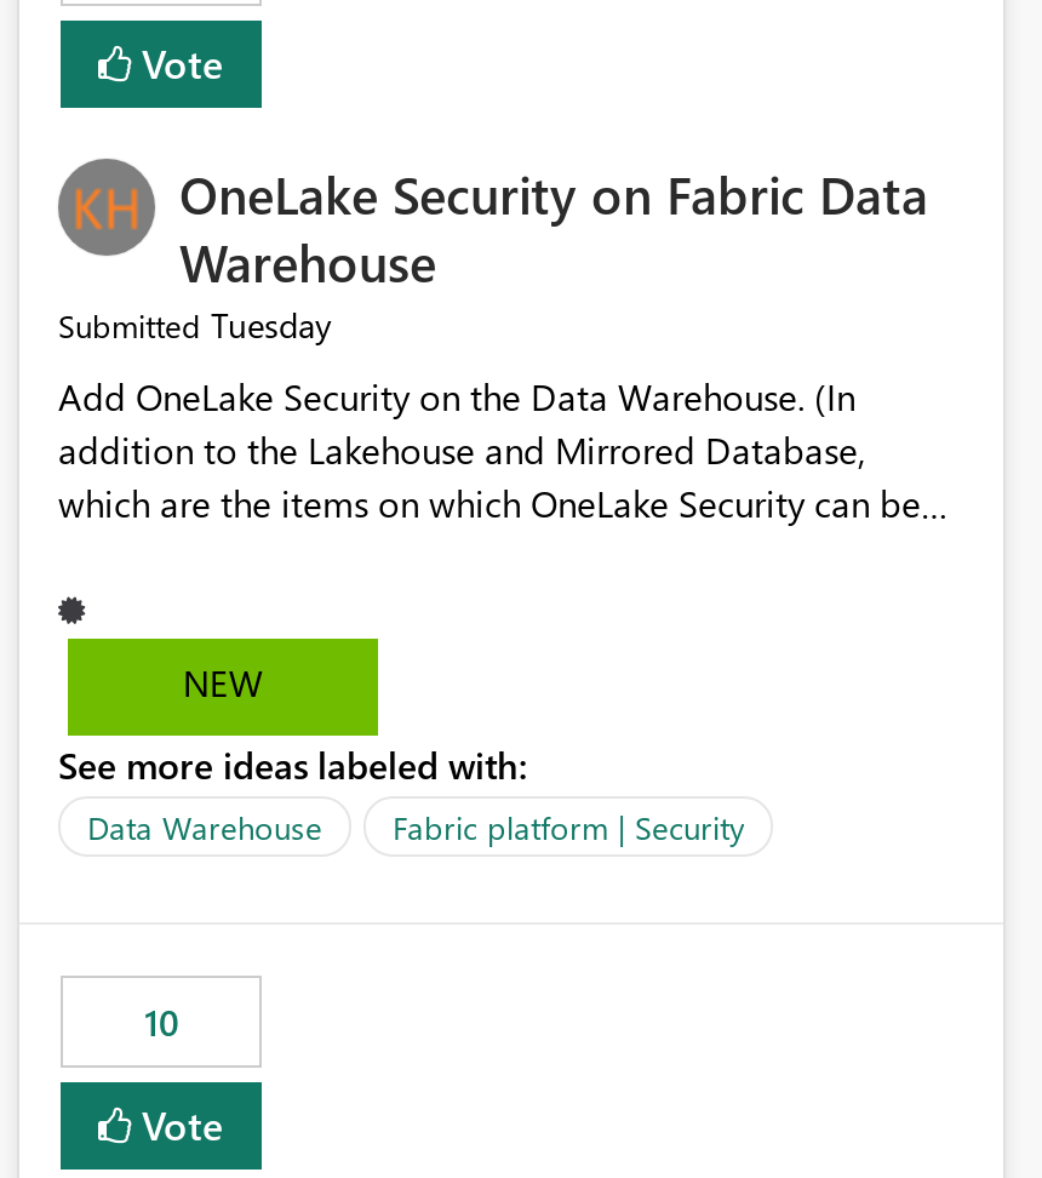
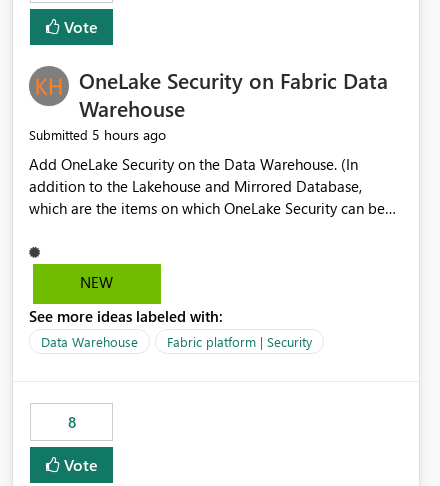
[58,303,332,349] Submitted Tuesday -> [29,125,166,144] Submitted 5 hours ago
[144,998,178,1047] 10 -> [67,412,75,432] 8

